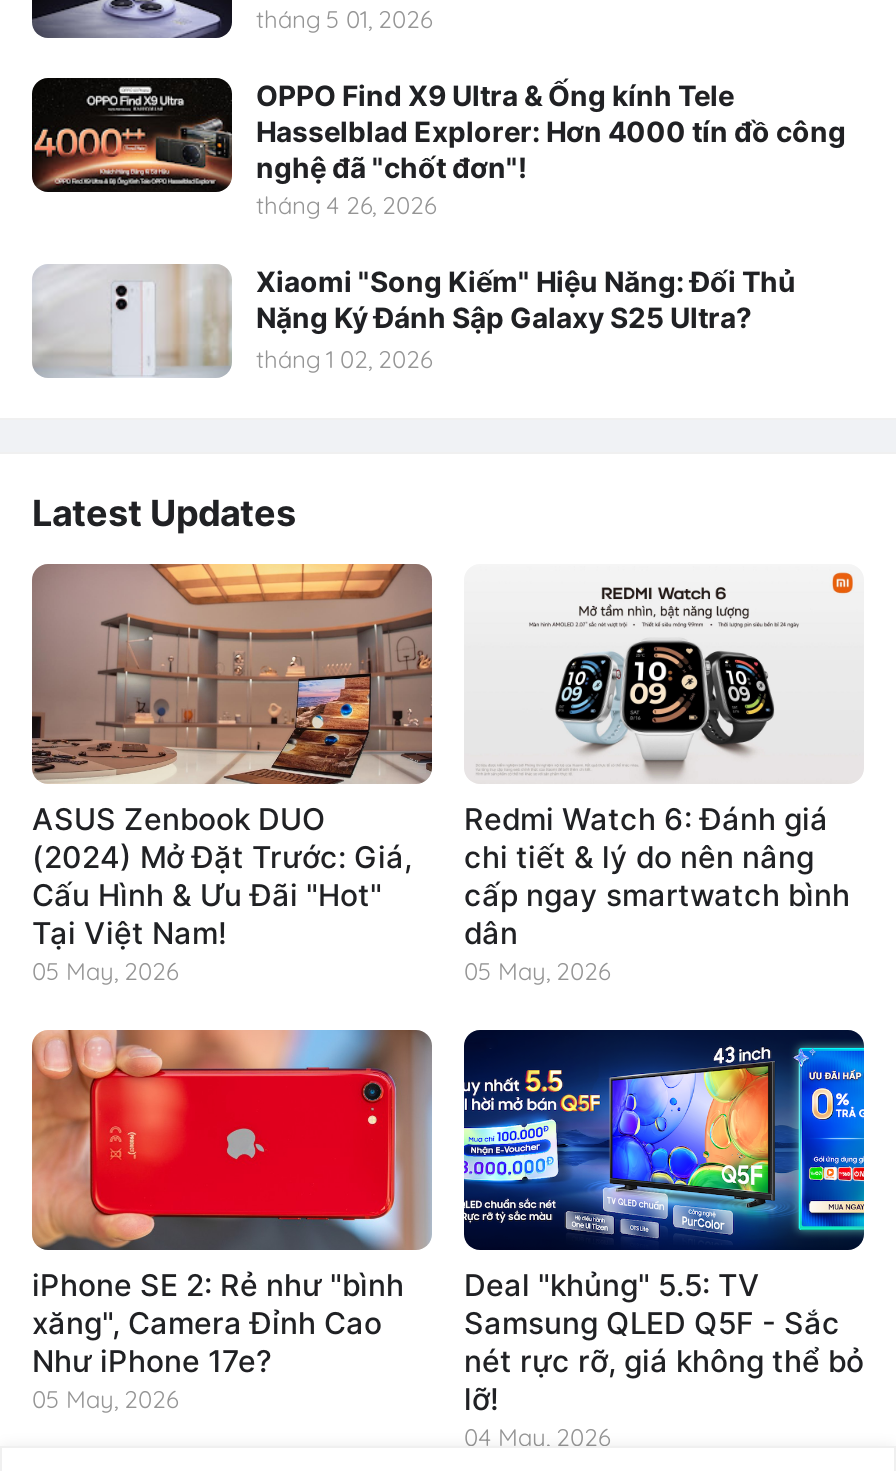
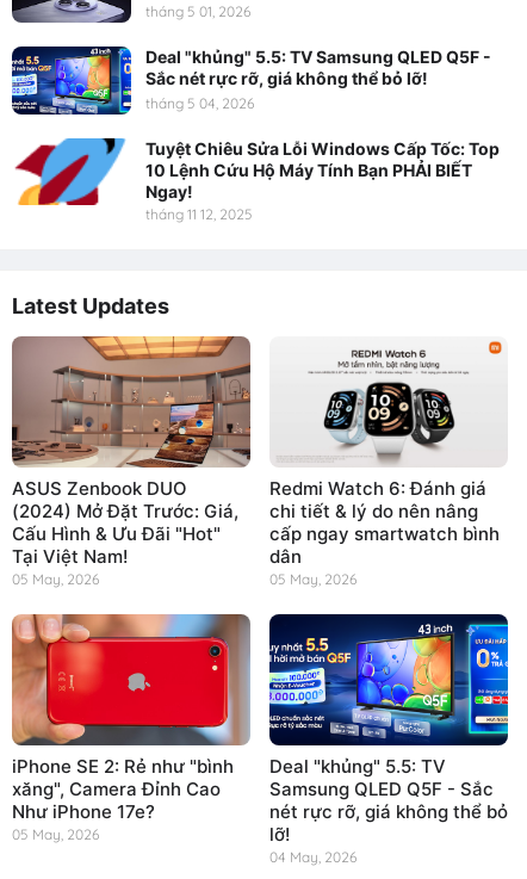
[30,78,846,221] [image] | OPPO Find X9 Ultra & Ống kính Tele | Hasselblad Explorer: Hơn 4000 tín đồ công | nghệ đã "chốt đơn"! | tháng 4 26, 2026 -> [11,47,491,116] [image] | Deal "khủng" 5.5: TV Samsung QLED Q5F - | Sắc nét rực rỡ, giá không thể bỏ lỡ! | tháng 5 04, 2026
[32,232,796,378] [image] | Xiaomi "Song Kiếm" Hiệu Năng: Đối Thủ | Nặng Ký Đánh Sập Galaxy S25 Ultra? | tháng 1 02, 2026 -> [13,137,500,224] [image] | Tuyệt Chiêu Sửa Lỗi Windows Cấp Tốc: Top | 10 Lệnh Cứu Hộ Máy Tính Bạn PHẢI BIẾT | Ngay! | tháng 11 12, 2025

